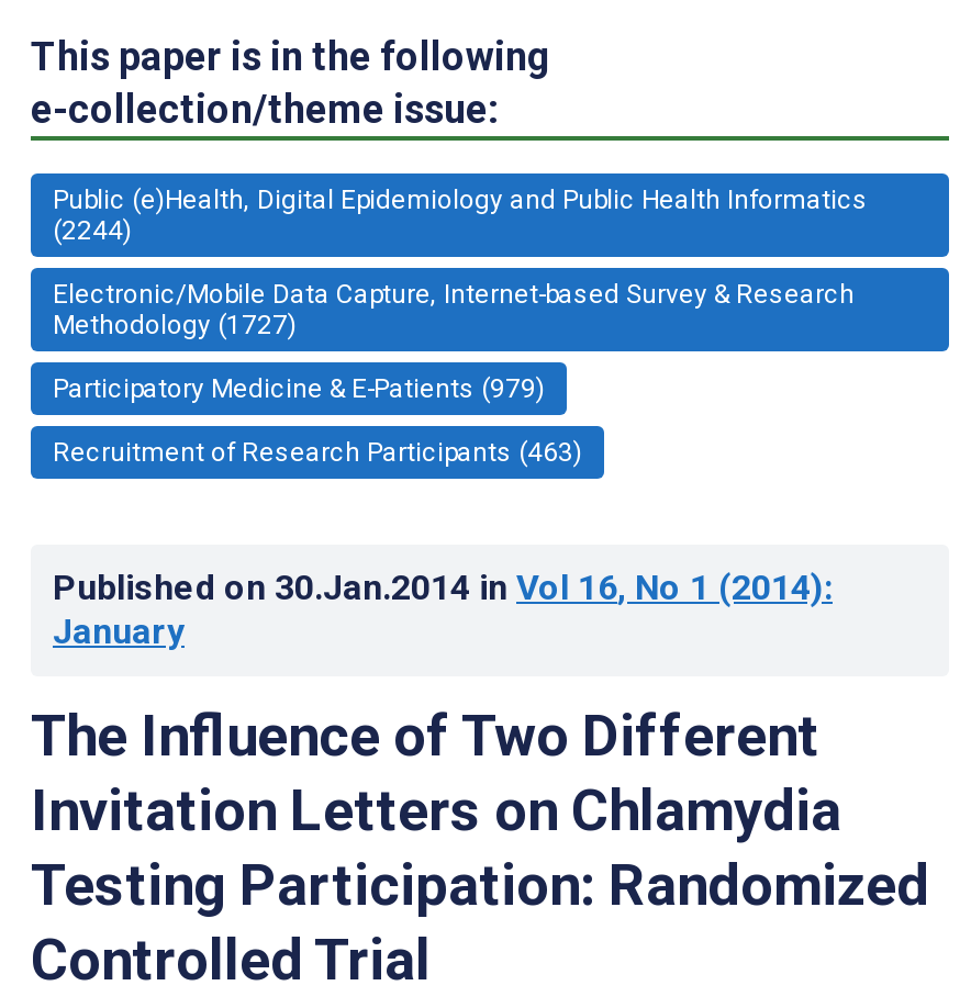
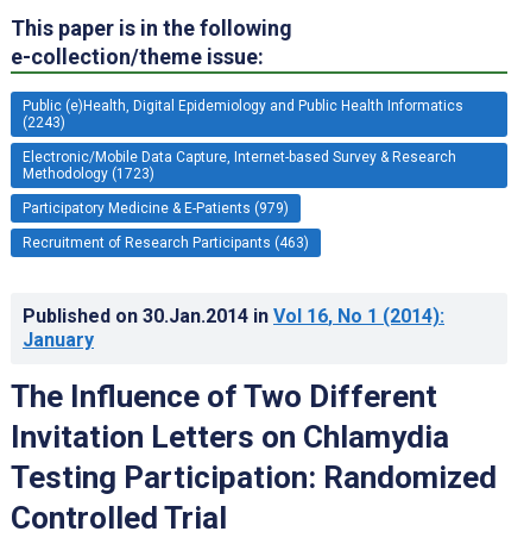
[53,215,132,246] (2244) -> [23,114,65,131] (2243)
[53,309,297,340] Methodology (1727) -> [23,165,154,182] Methodology (1723)

